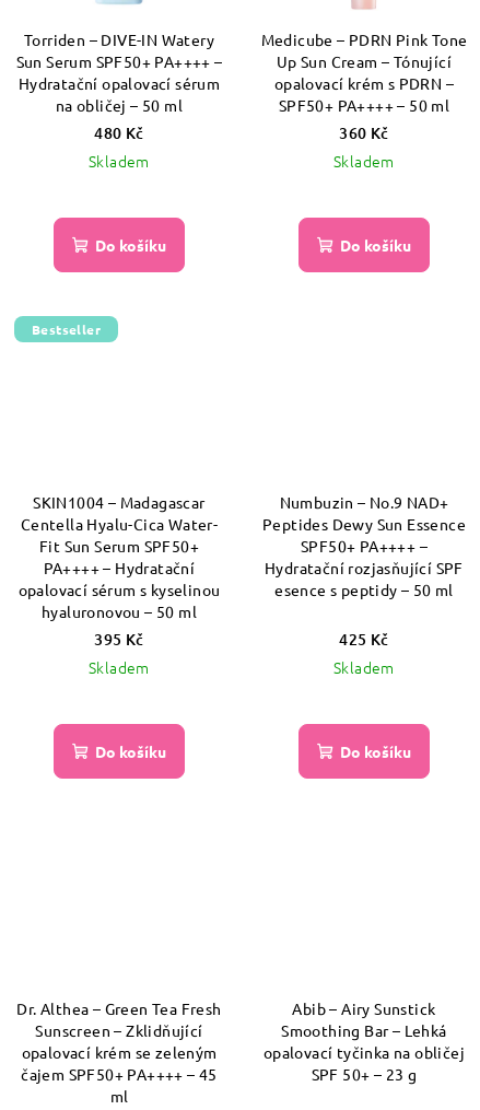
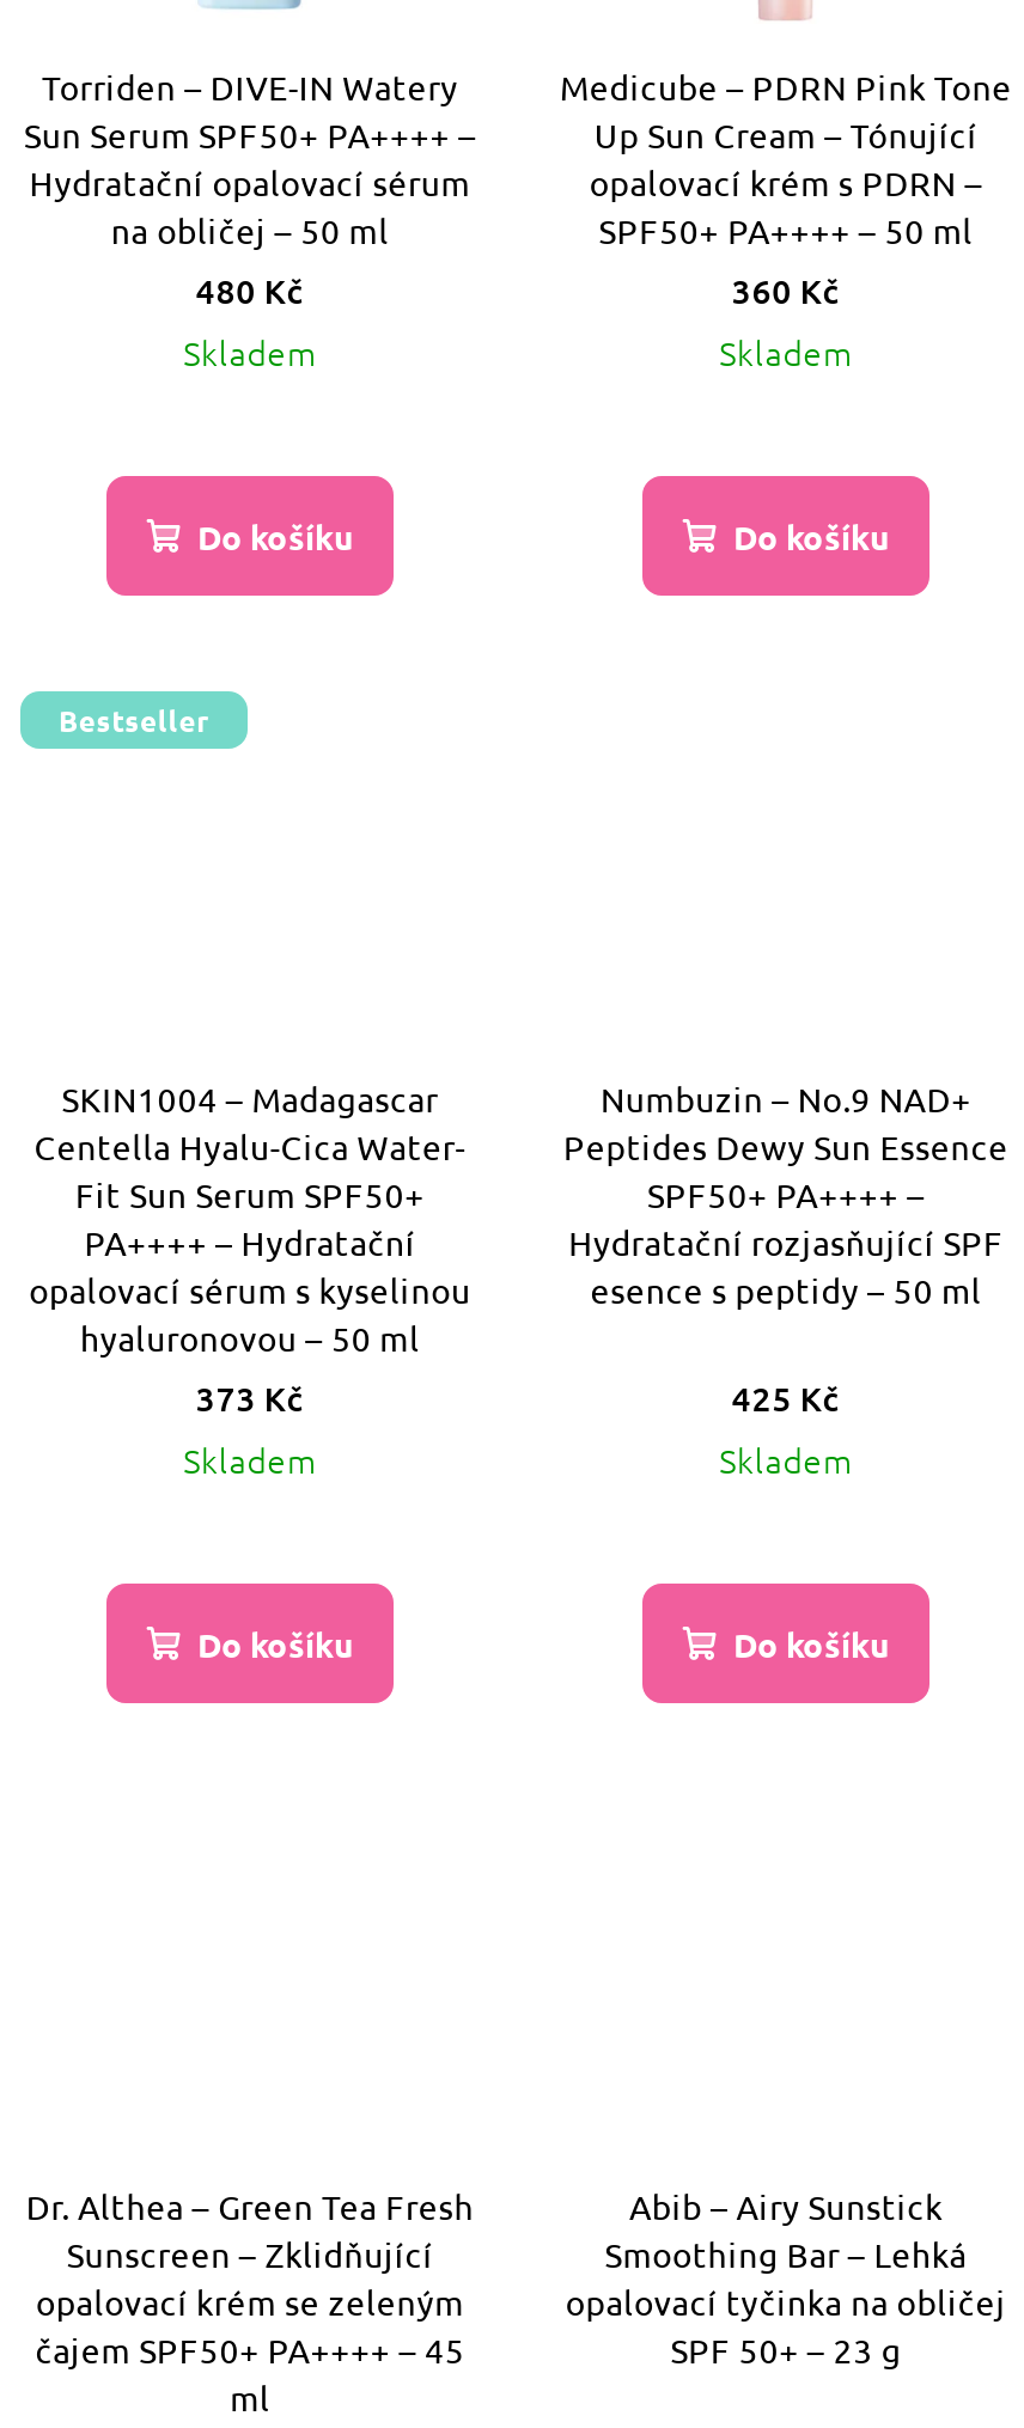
[94,629,144,650] 395 Kč -> [196,1375,304,1421] 373 Kč

